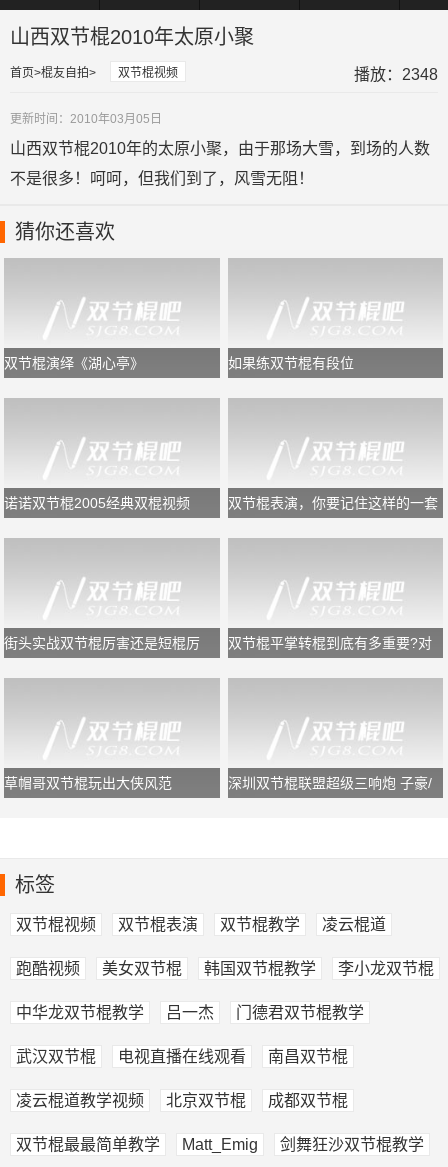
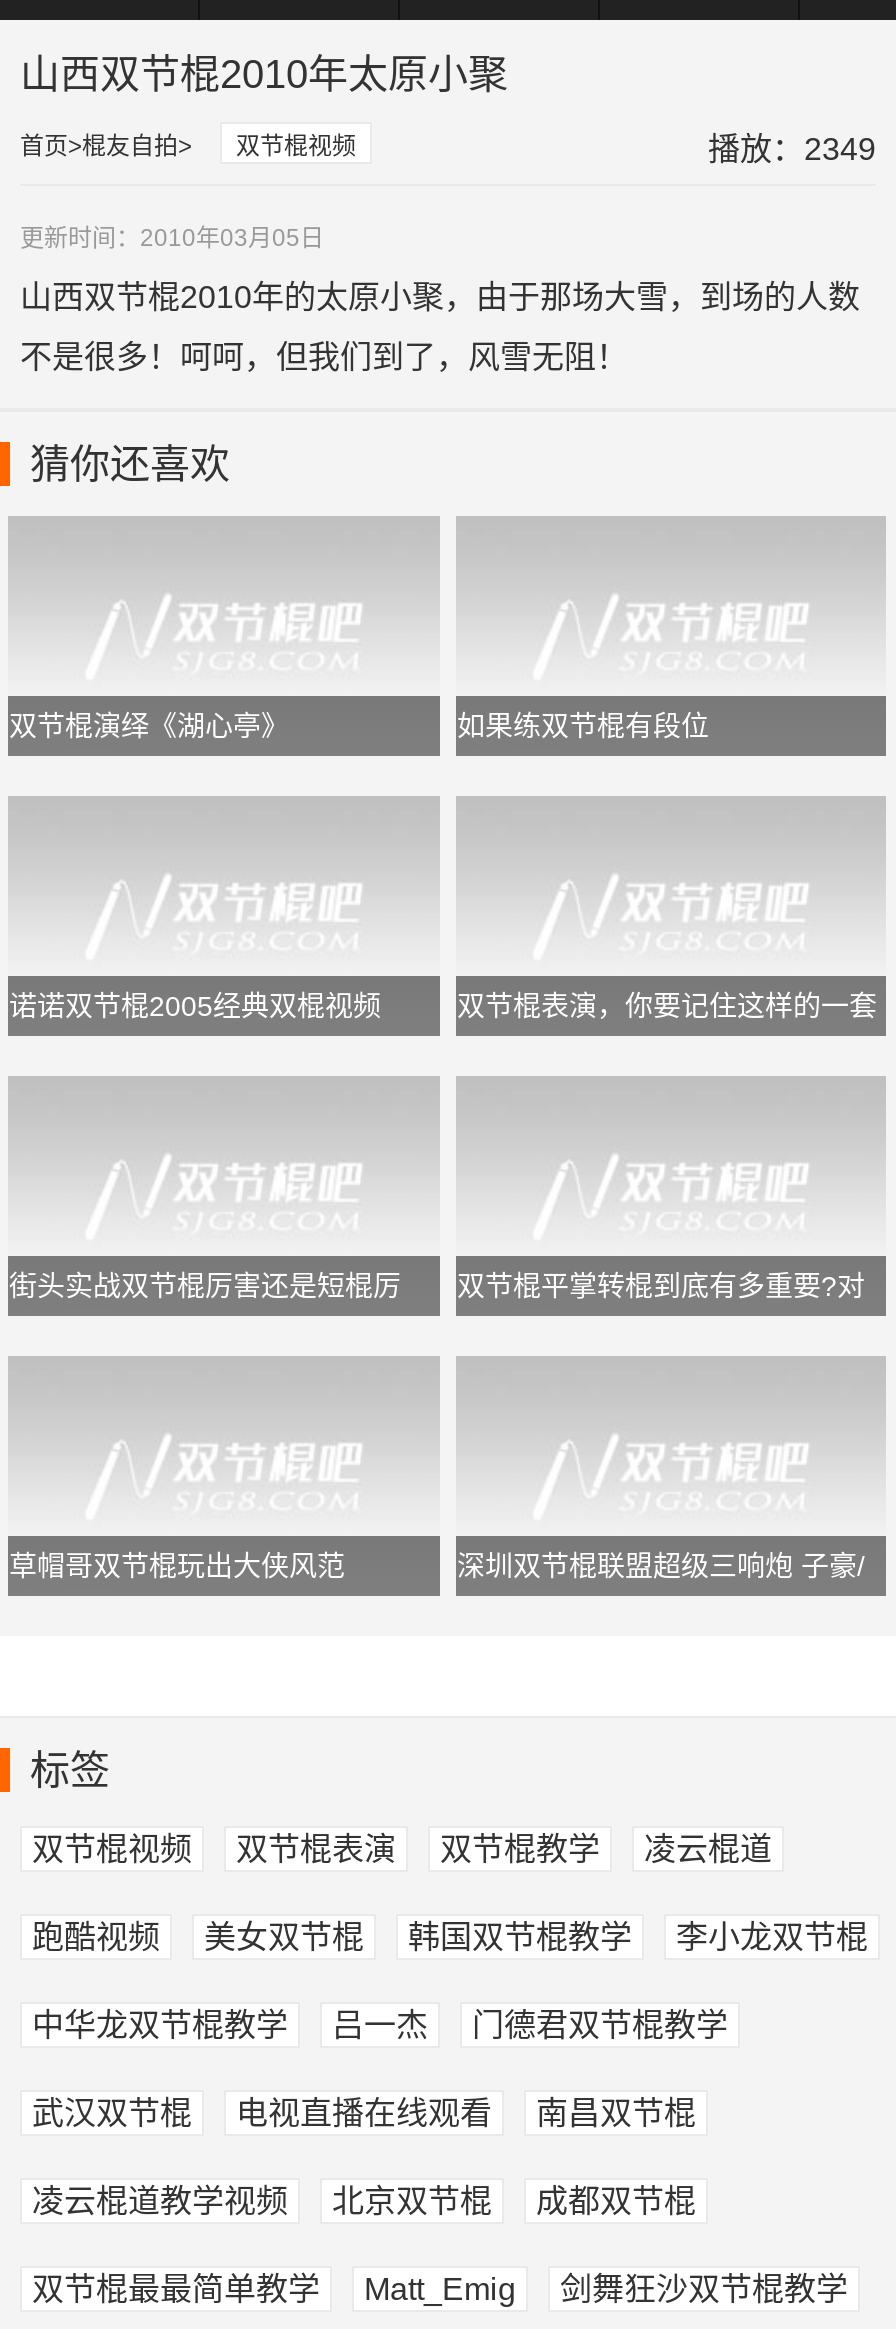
[354,66,438,83] 播放：2348 -> [708,132,876,166] 播放：2349

